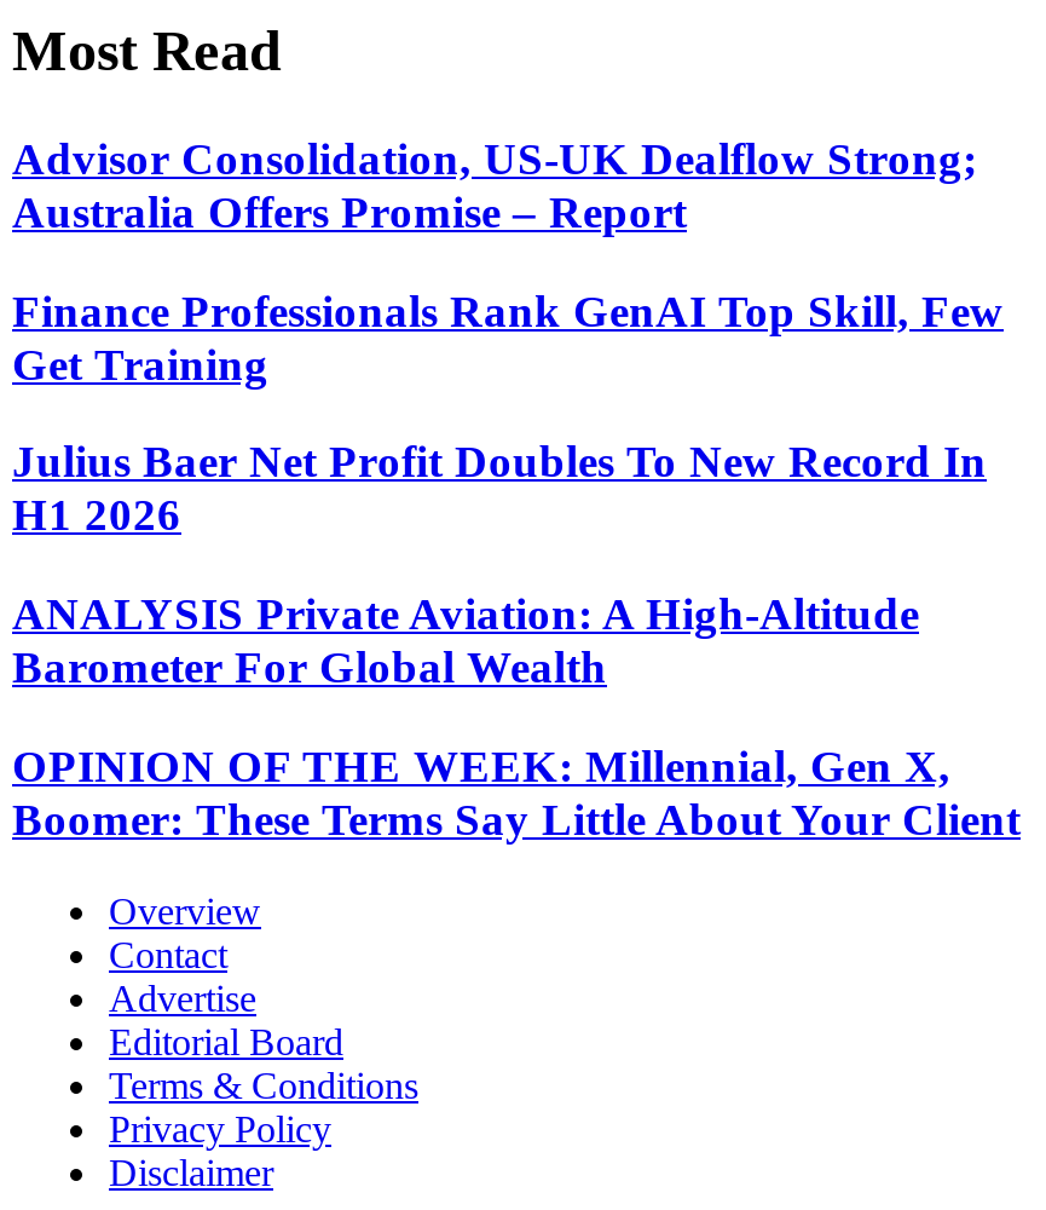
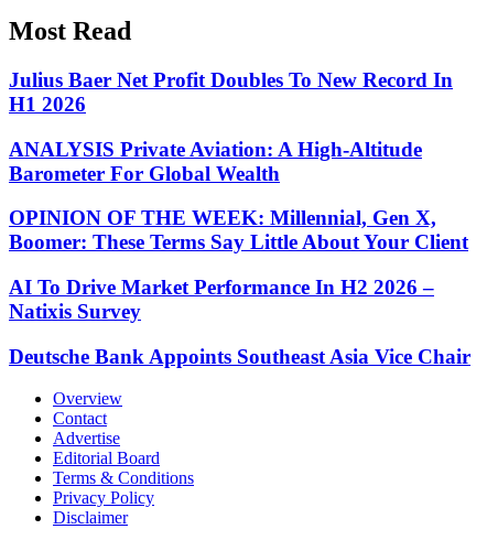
[12,133,1004,389] Advisor Consolidation, US-UK Dealflow Strong; | Australia Offers Promise – Report | Finance Professionals Rank GenAI Top Skill, Few | Get Training -> none
moved [12,436,1021,844] -> [9,68,468,254]: Julius Baer Net Profit Doubles To New Record In | H1 2026 | ANALYSIS Private Aviation: A High-Altitude | Barometer For Global Wealth | OPINION OF THE WEEK: Millennial, Gen X, | Boomer: These Terms Say Little About Your Client
none -> [9,276,470,368] AI To Drive Market Performance In H2 2026 – | Natixis Survey | Deutsche Bank Appoints Southeast Asia Vice Chair

